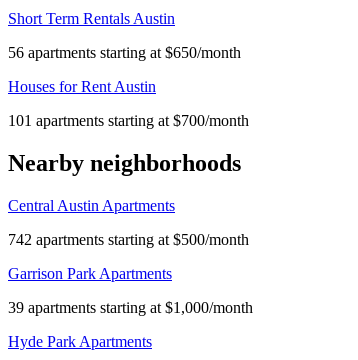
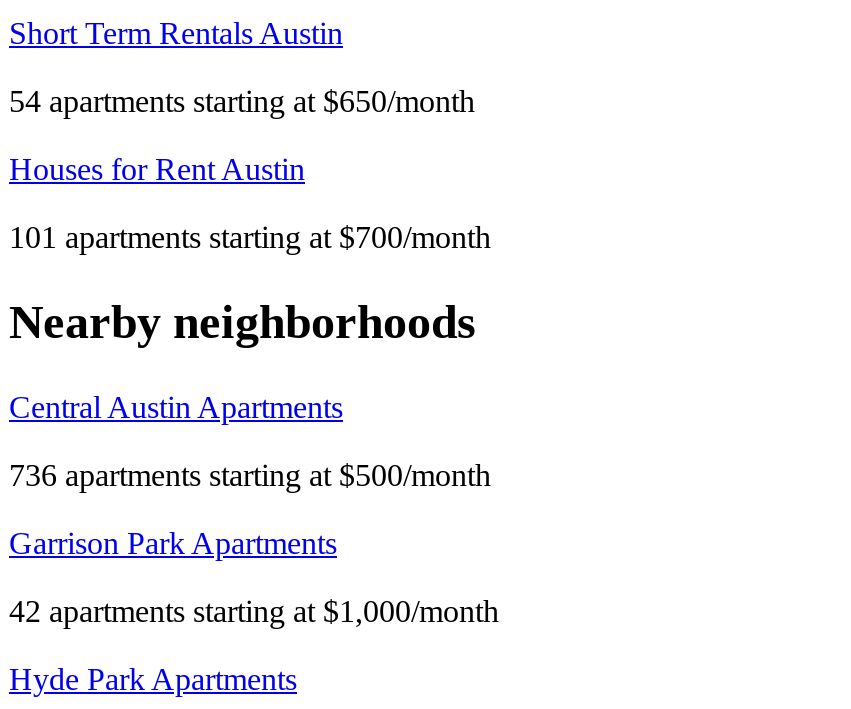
[8,44,241,61] 56 apartments starting at $650/month -> [9,85,475,119] 54 apartments starting at $650/month
[8,231,249,248] 742 apartments starting at $500/month -> [9,459,491,493] 736 apartments starting at $500/month
[8,299,253,316] 39 apartments starting at $1,000/month -> [9,595,499,629] 42 apartments starting at $1,000/month

